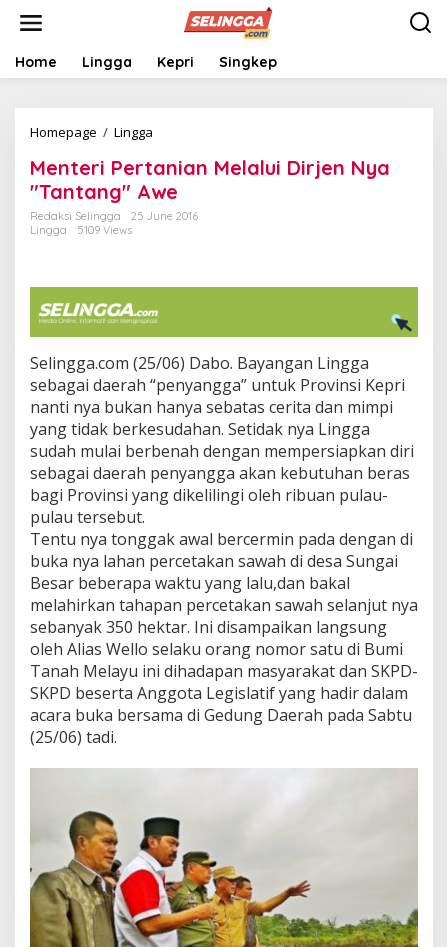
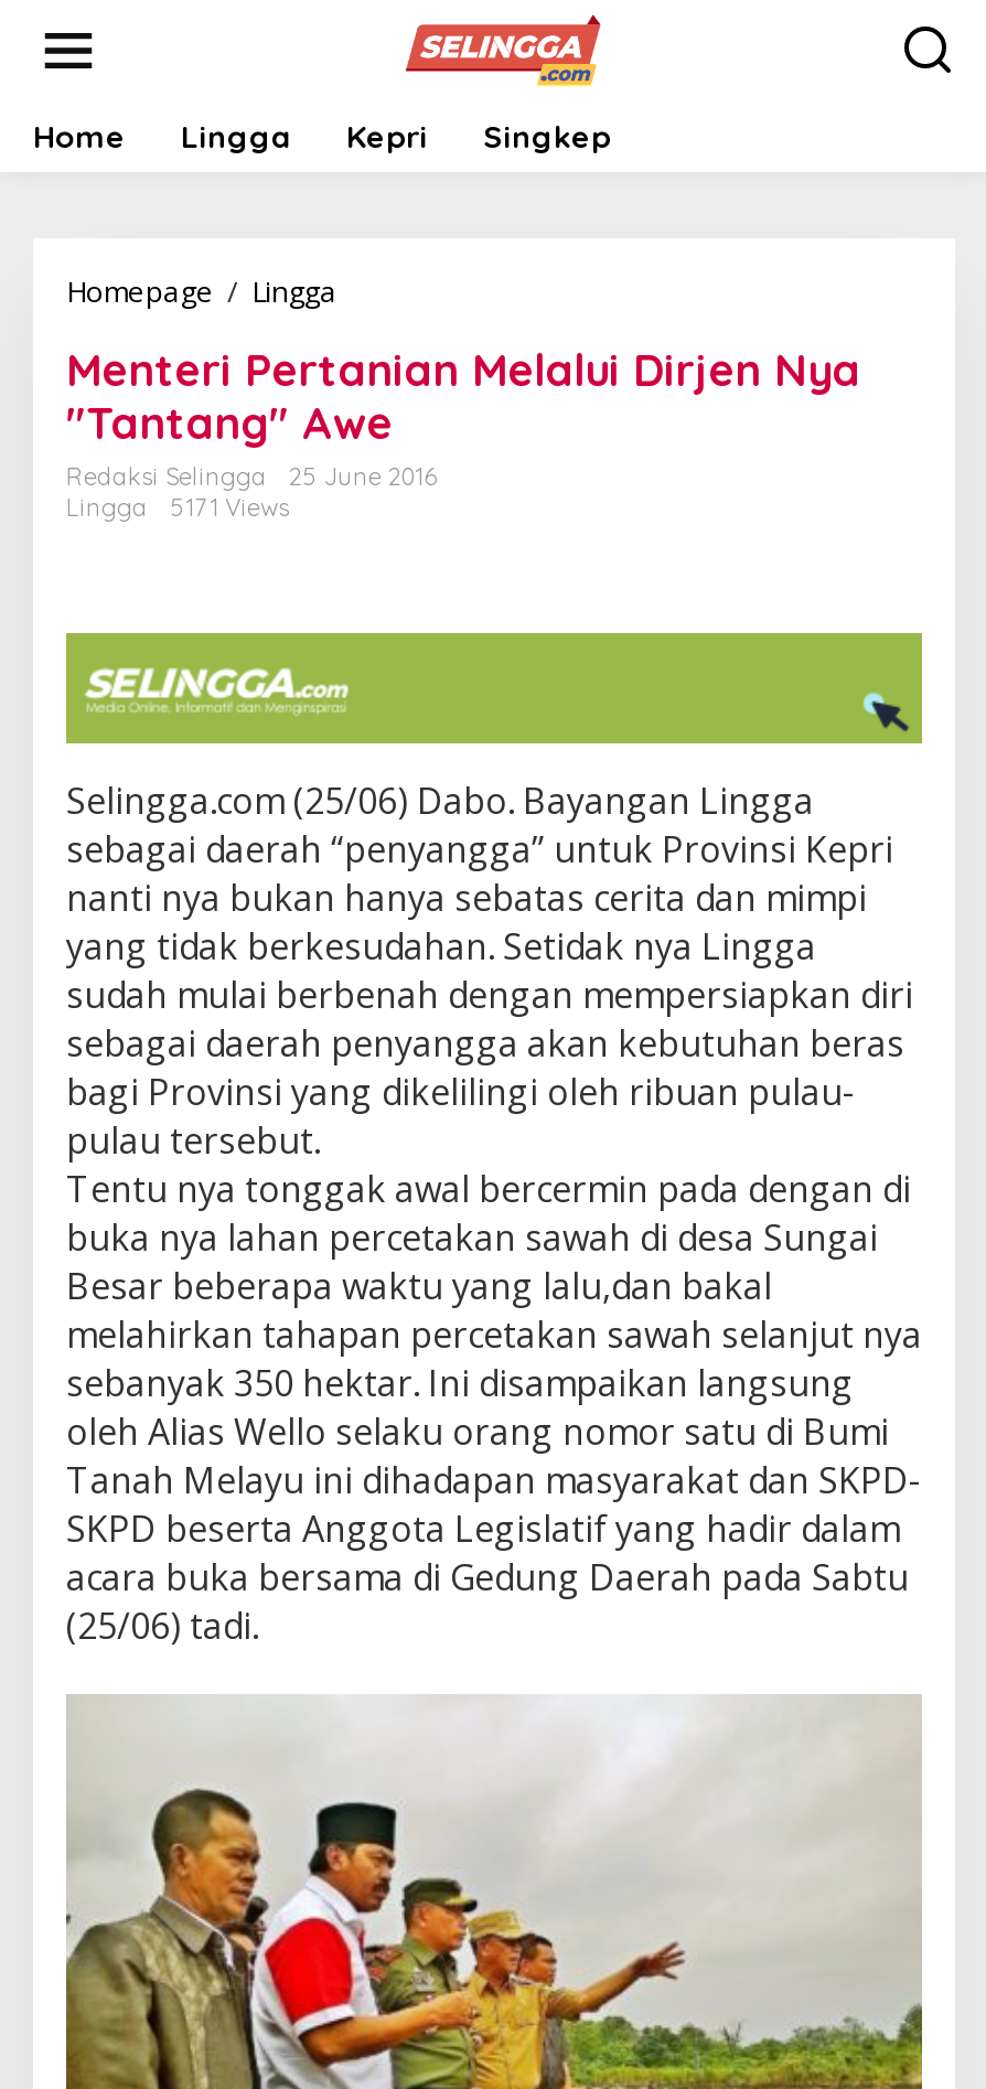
[77,223,132,237] 5109 Views -> [170,492,289,523] 5171 Views

